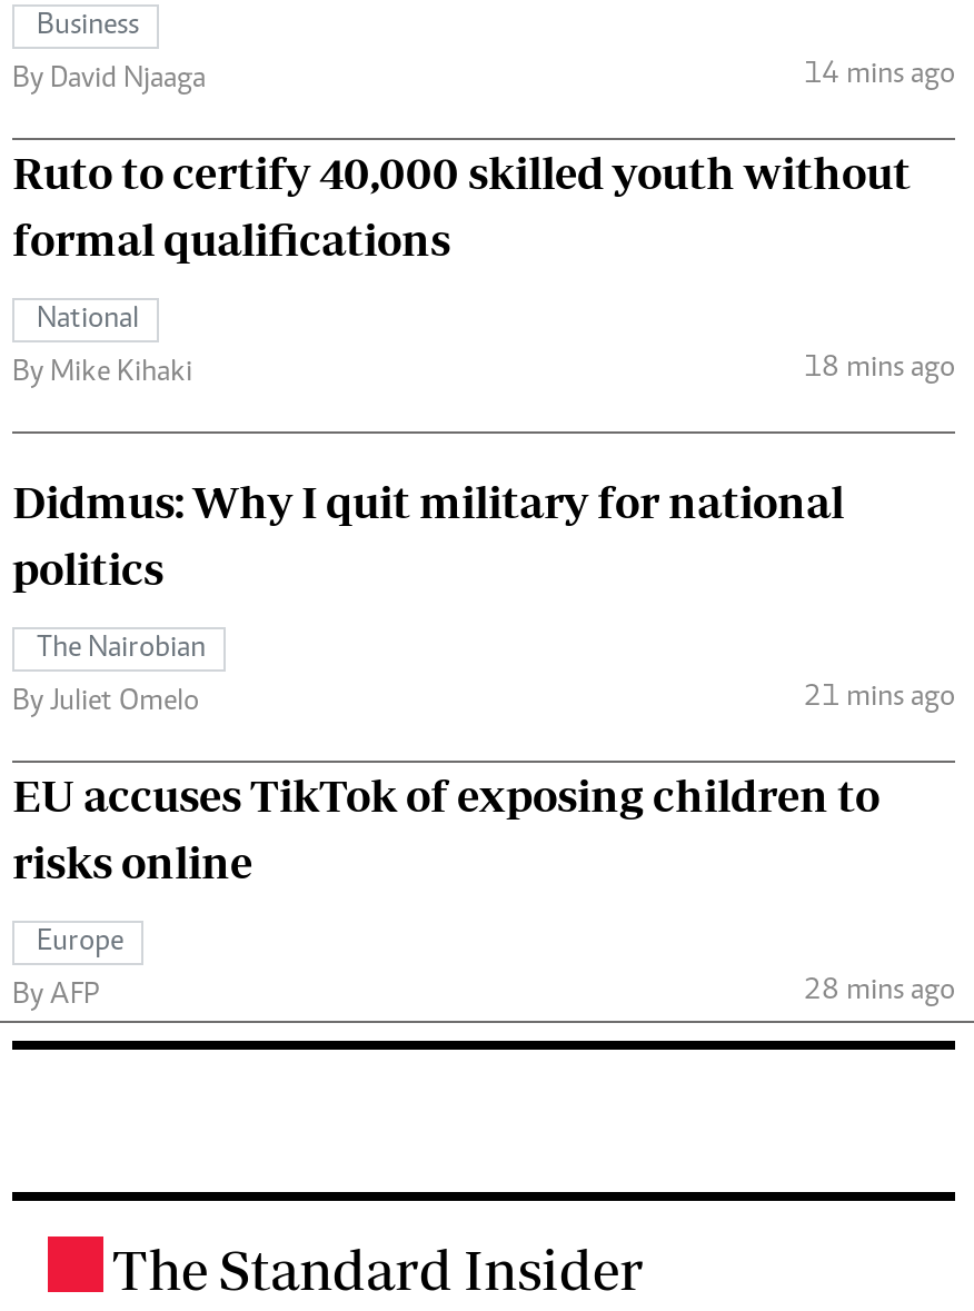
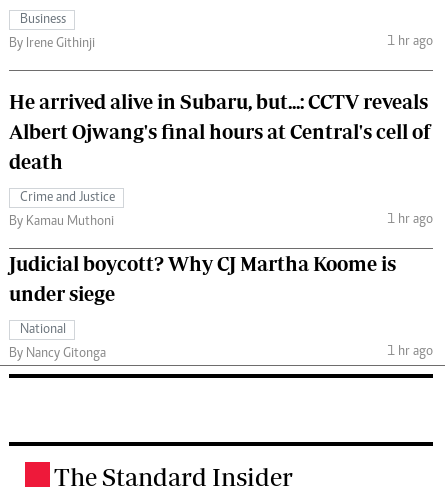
[12,60,955,264] By David Njaaga | 14 mins ago | Ruto to certify 40,000 skilled youth without | formal qualifications -> [9,35,433,305] By Irene Githinji | 1 hr ago | He arrived alive in Subaru, but...: CCTV reveals | Albert Ojwang's final hours at Central's cell of | death | Crime and Justice | By Kamau Muthoni | 1 hr ago | Judicial boycott? Why CJ Martha Koome is | under siege
moved [37,304,139,335] -> [20,323,66,337]: National
[12,354,955,1011] By Mike Kihaki | 18 mins ago | Didmus: Why I quit military for national | politics | The Nairobian | By Juliet Omelo | 21 mins ago | EU accuses TikTok of exposing children to | risks online | Europe | By AFP | 28 mins ago -> [9,345,433,361] By Nancy Gitonga | 1 hr ago

